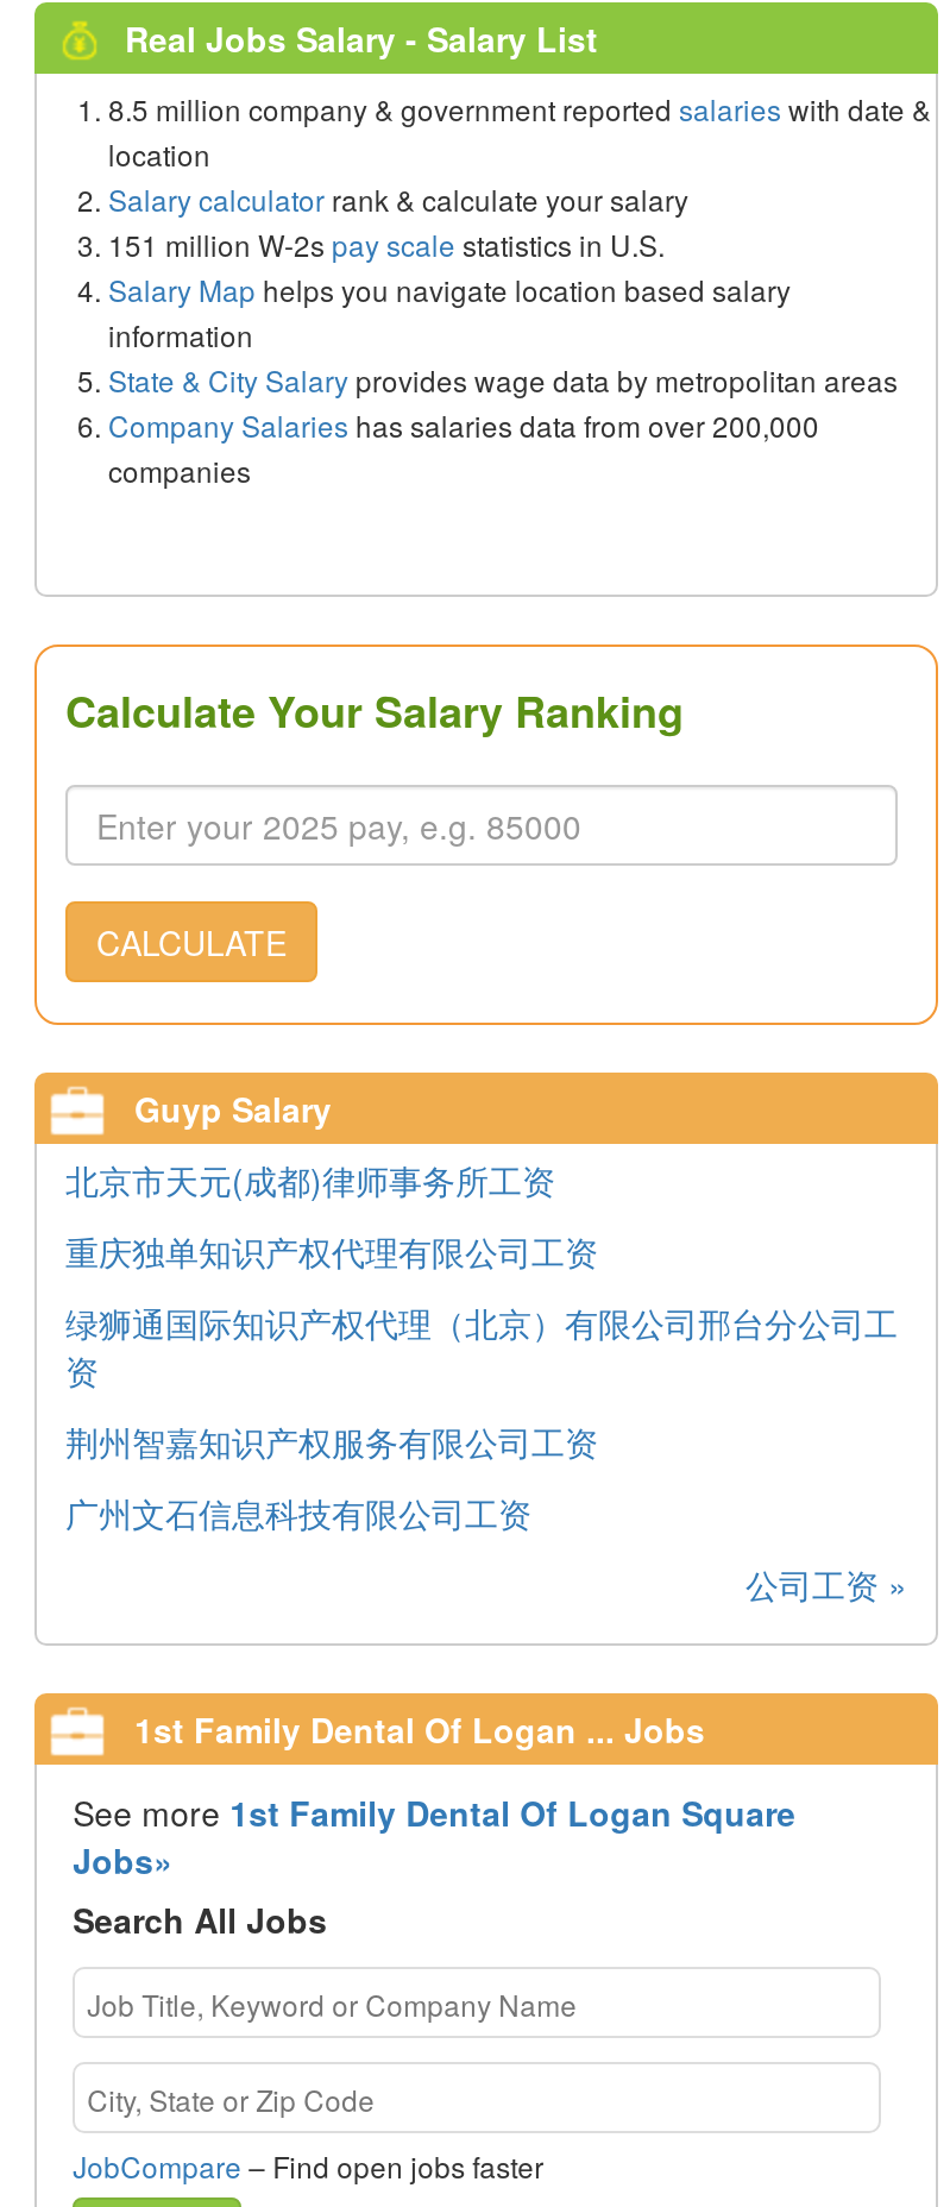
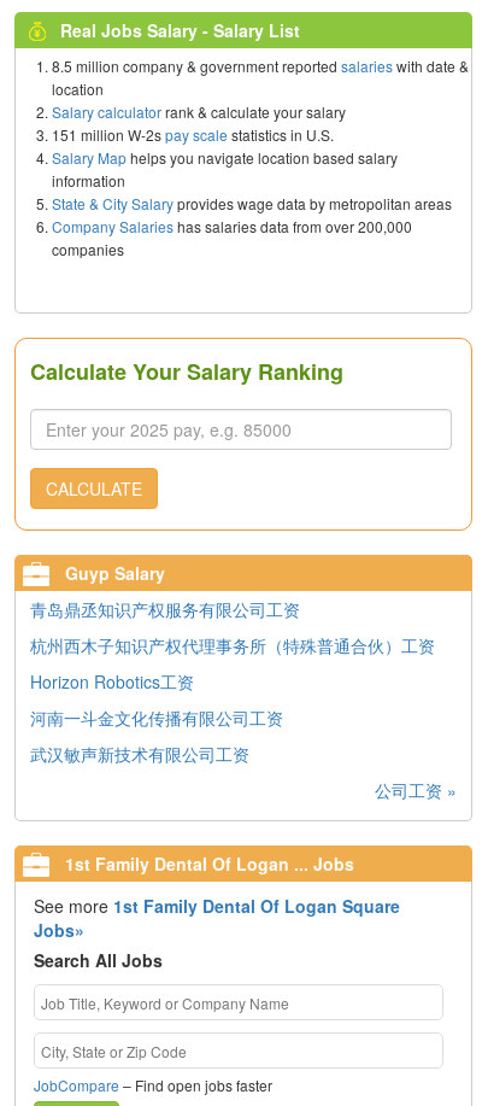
[65,1156,555,1204] 北京市天元(成都)律师事务所工资 -> [30,597,300,621] 青岛鼎丞知识产权服务有限公司工资
[65,1228,598,1275] 重庆独单知识产权代理有限公司工资 -> [30,633,435,658] 杭州西木子知识产权代理事务所（特殊普通合伙）工资
[65,1299,898,1394] 绿狮通国际知识产权代理（北京）有限公司邢台分公司工 | 资 -> [30,670,194,694] Horizon Robotics工资
[65,1418,598,1465] 荆州智嘉知识产权服务有限公司工资 -> [30,706,283,730] 河南一斗金文化传播有限公司工资
[65,1489,531,1537] 广州文石信息科技有限公司工资 -> [30,742,249,766] 武汉敏声新技术有限公司工资

